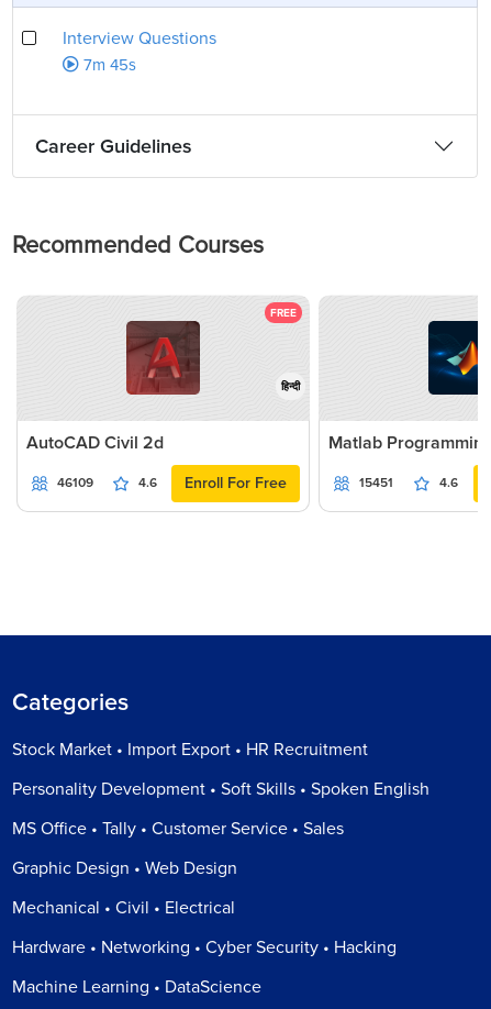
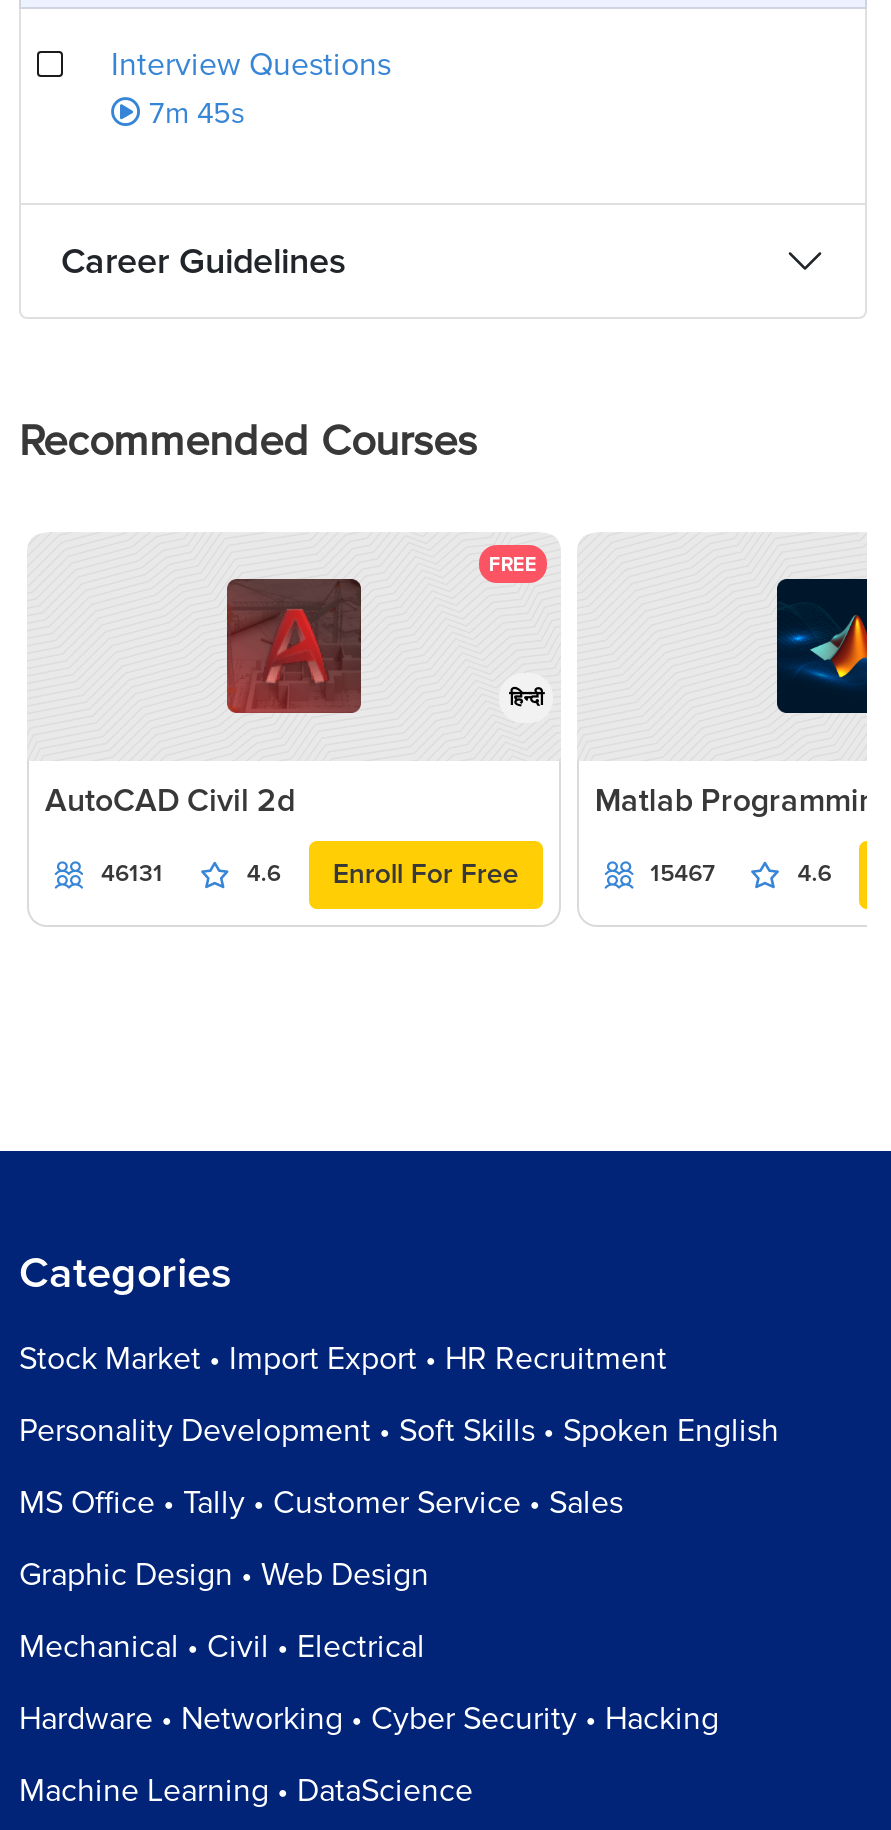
[57,474,93,491] 46109 -> [101,858,163,888] 46131
[359,474,393,491] 15451 -> [650,858,714,888] 15467

